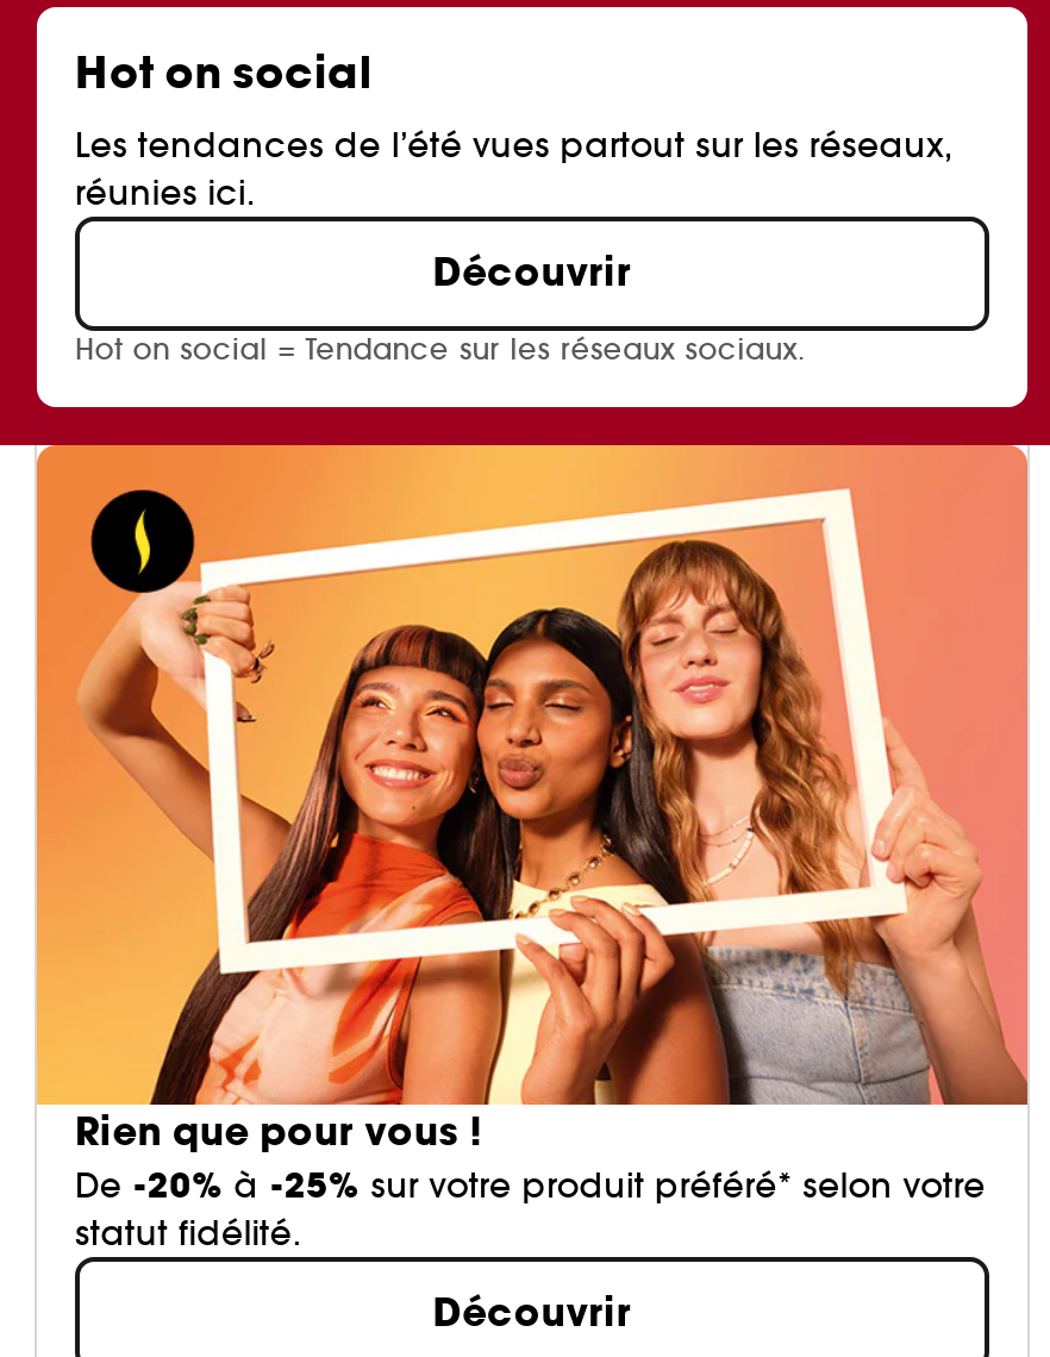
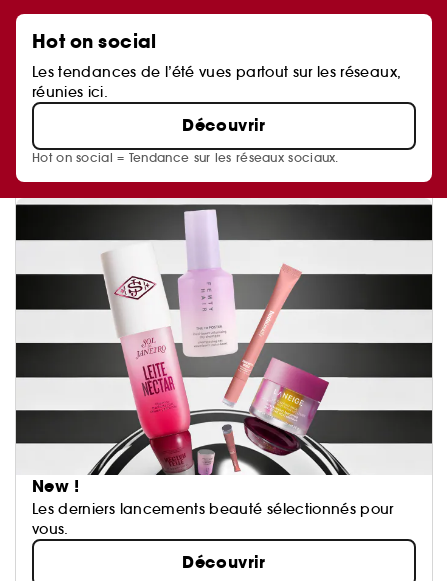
[35,443,1030,1255] [image] | Rien que pour vous ! | De -20% à -25% sur votre produit préféré* selon votre | statut fidélité. -> [15,197,433,538] [image] | New ! | Les derniers lancements beauté sélectionnés pour | vous.

